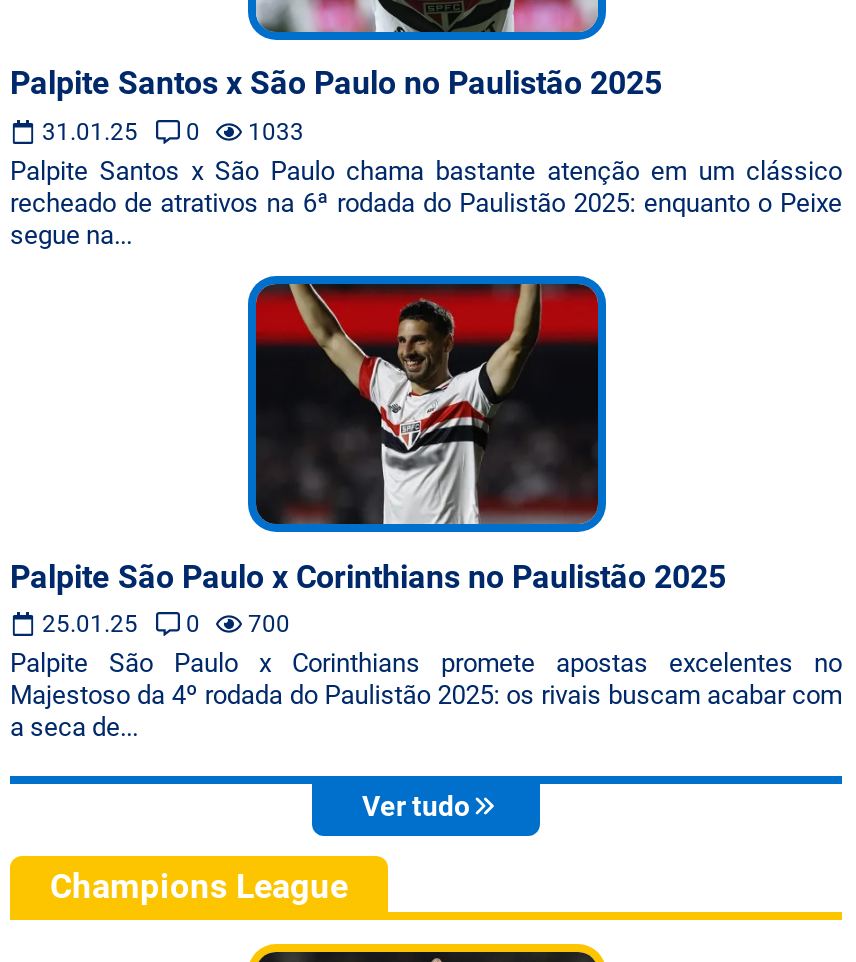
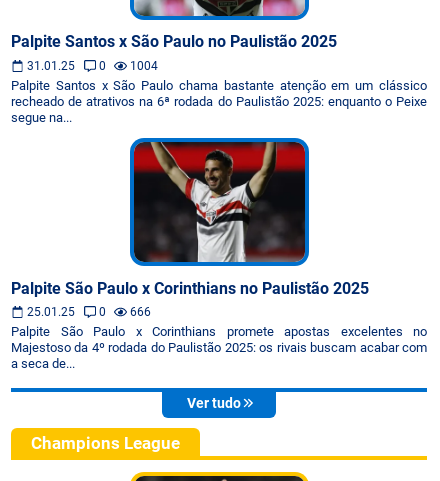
[42,118,304,146] 31.01.25 0 1033 -> [27,59,158,73] 31.01.25 0 1004
[42,611,290,639] 25.01.25 0 700 -> [27,305,151,319] 25.01.25 0 666

